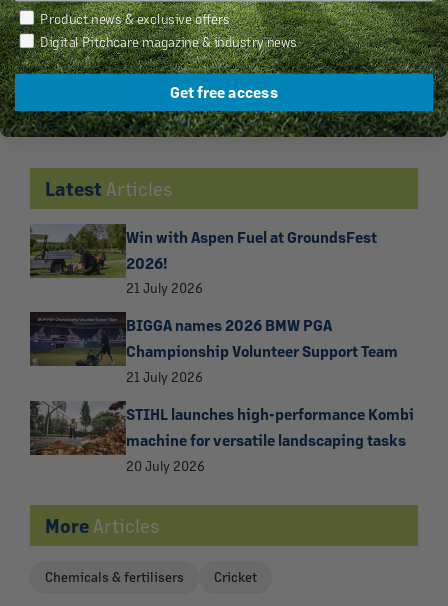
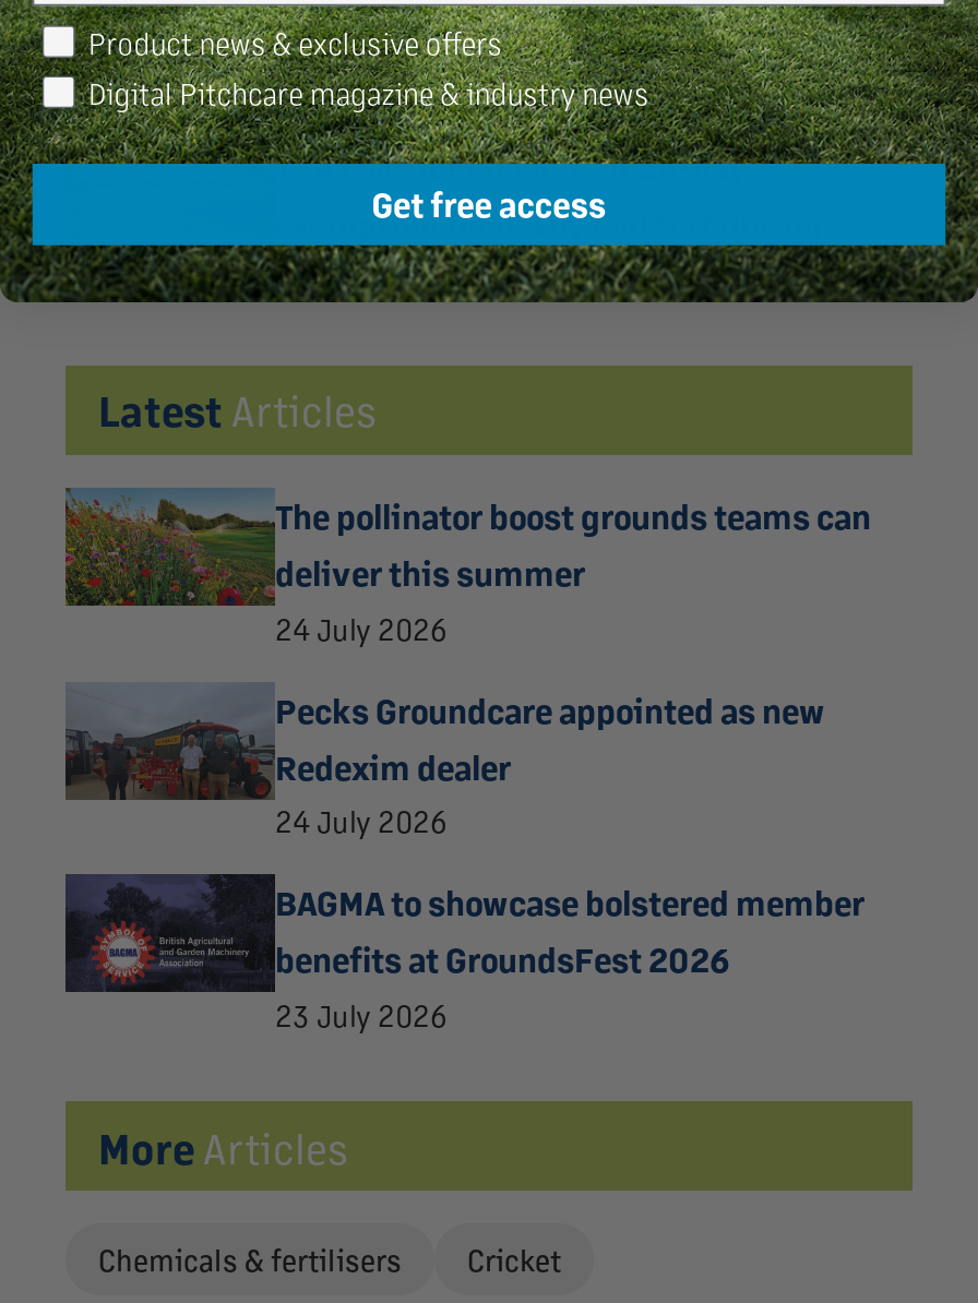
[30,224,377,296] [image] | Win with Aspen Fuel at GroundsFest | 2026! | 21 July 2026 -> [65,489,871,647] [image] | The pollinator boost grounds teams can | deliver this summer | 24 July 2026
[30,311,398,385] [image] | BIGGA names 2026 BMW PGA | Championship Volunteer Support Team | 21 July 2026 -> [68,681,825,841] [image] | Pecks Groundcare appointed as new | Redexim dealer | 24 July 2026
[30,401,414,474] [image] | STIHL launches high-performance Kombi | machine for versatile landscaping tasks | 20 July 2026 -> [65,873,864,1034] [image] | BAGMA to showcase bolstered member | benefits at GroundsFest 2026 | 23 July 2026

